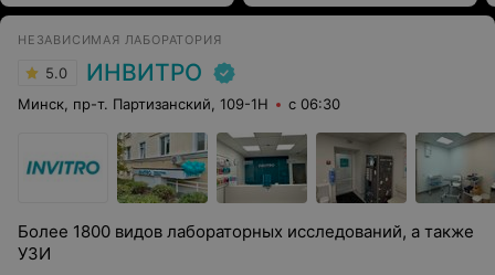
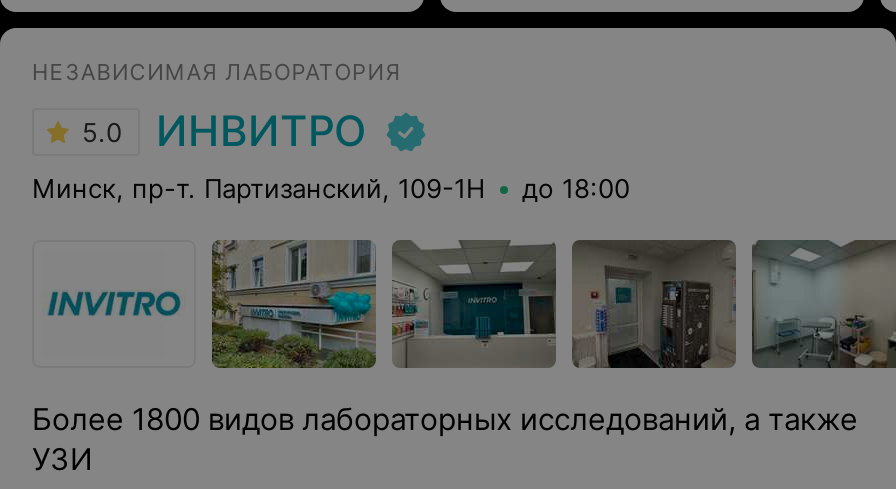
[18,95,340,113] Минск, пр-т. Партизанский, 109-1Н с 06:30 -> [32,172,630,204] Минск, пр-т. Партизанский, 109-1Н до 18:00

